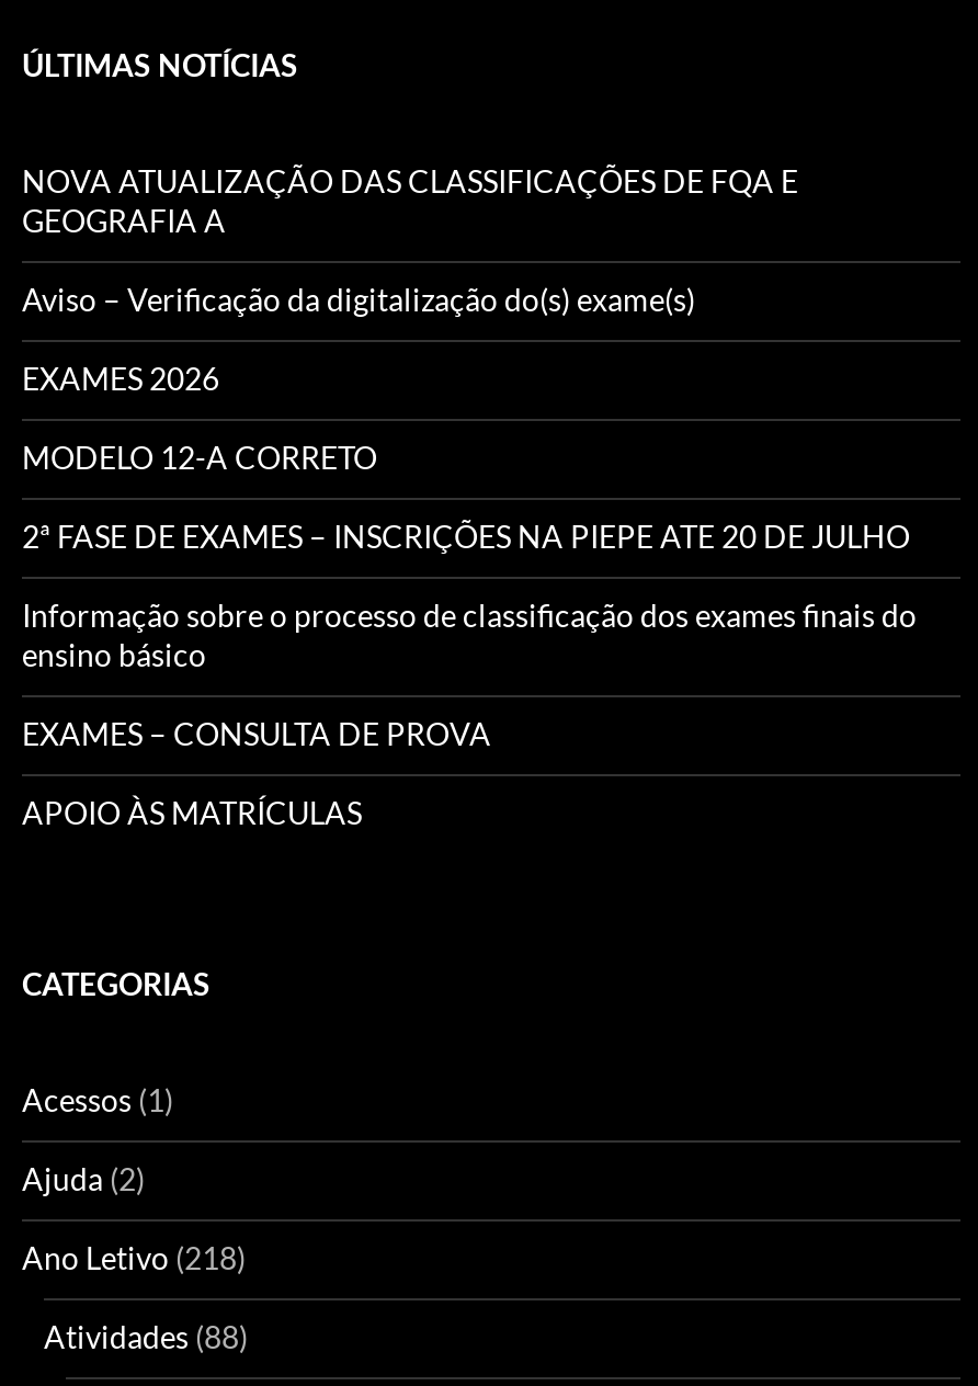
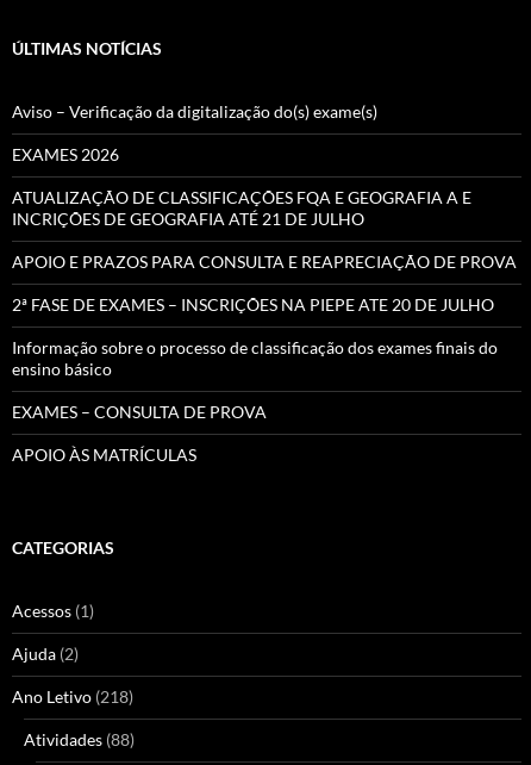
[22,161,798,238] NOVA ATUALIZAÇÃO DAS CLASSIFICAÇÕES DE FQA E | GEOGRAFIA A -> none
moved [22,280,695,396] -> [12,101,377,164]: Aviso – Verificação da digitalização do(s) exame(s) | EXAMES 2026
[22,438,377,475] MODELO 12-A CORRETO -> [12,187,517,271] ATUALIZAÇÃO DE CLASSIFICAÇÕES FQA E GEOGRAFIA A E | INCRIÇÕES DE GEOGRAFIA ATÉ 21 DE JULHO | APOIO E PRAZOS PARA CONSULTA E REAPRECIAÇÃO DE PROVA

